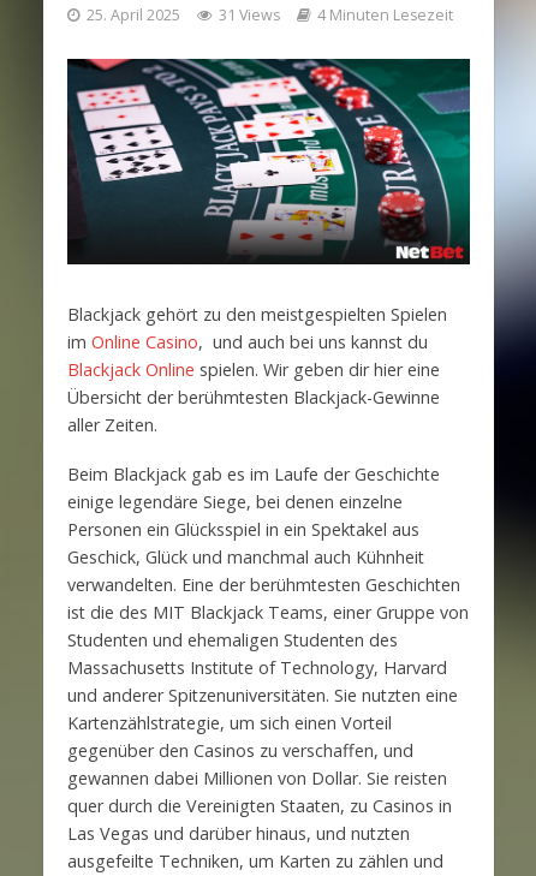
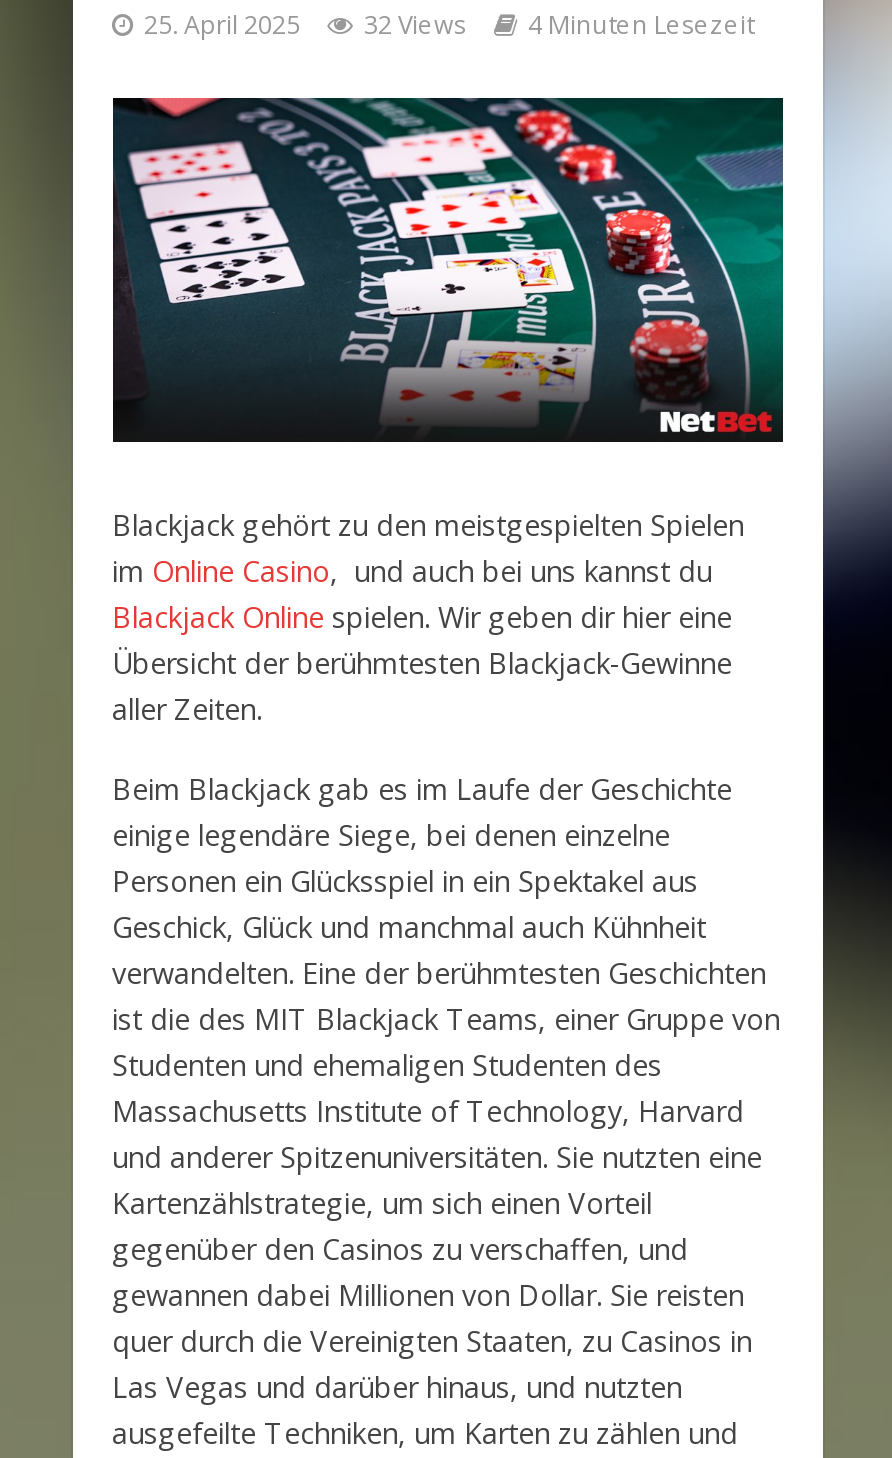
[86,5,452,25] 25. April 2025 31 Views 4 Minuten Lesezeit -> [144,8,754,42] 25. April 2025 32 Views 4 Minuten Lesezeit

